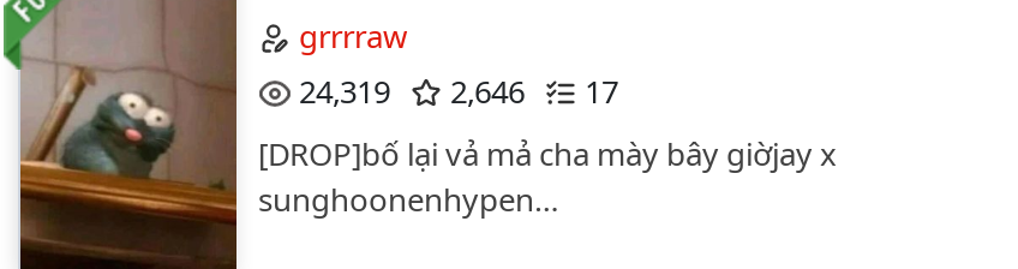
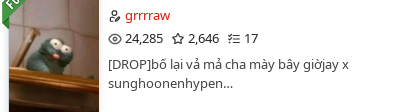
[299,70,618,113] 24,319 2,646 17 -> [125,29,258,47] 24,285 2,646 17

